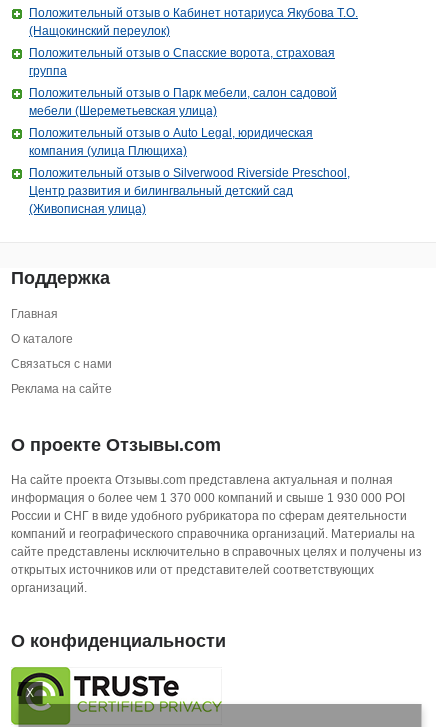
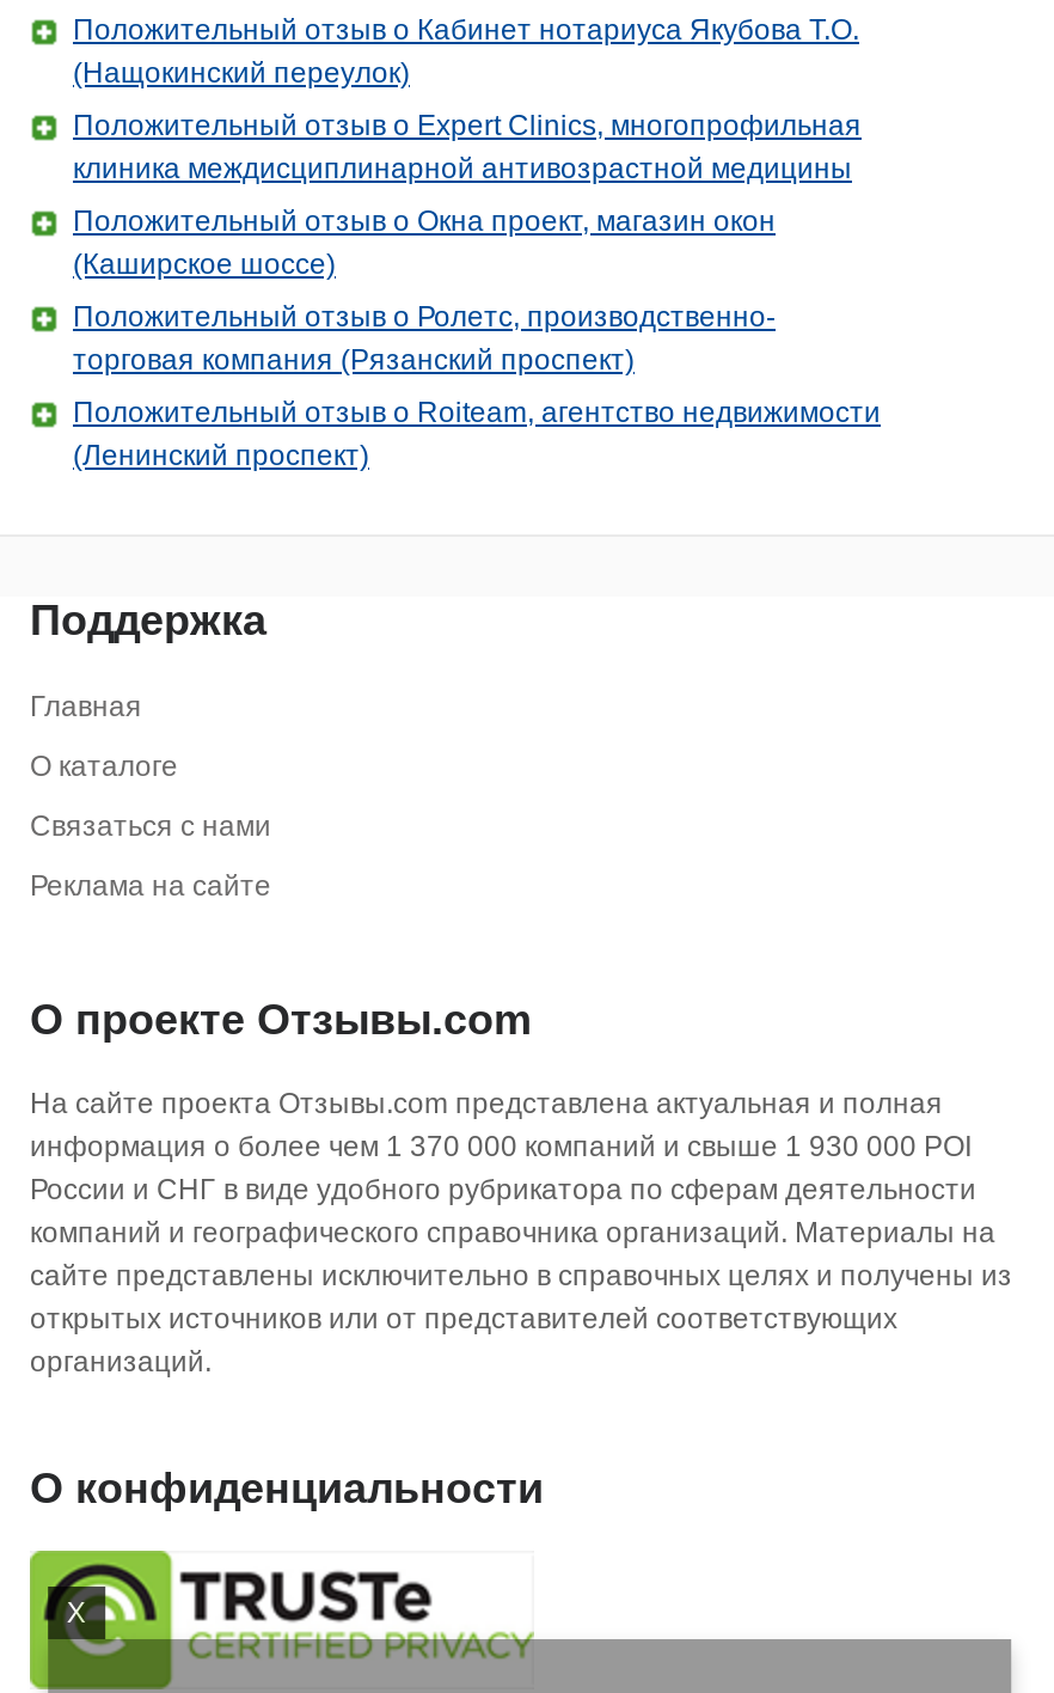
[29,46,335,78] Положительный отзыв о Спасские ворота, страховая | группа -> [73,109,862,185] Положительный отзыв о Expert Clinics, многопрофильная | клиника междисциплинарной антивозрастной медицины
[29,86,337,118] Положительный отзыв о Парк мебели, салон садовой | мебели (Шереметьевская улица) -> [73,204,776,281] Положительный отзыв о Окна проект, магазин окон | (Каширское шоссе)
[29,126,313,158] Положительный отзыв о Auto Legal, юридическая | компания (улица Плющиха) -> [73,300,776,377] Положительный отзыв о Ролетс, производственно- | торговая компания (Рязанский проспект)
[29,166,350,216] Положительный отзыв о Silverwood Riverside Preschool, | Центр развития и билингвальный детский сад | (Живописная улица) -> [73,396,881,472] Положительный отзыв о Roiteam, агентство недвижимости | (Ленинский проспект)

